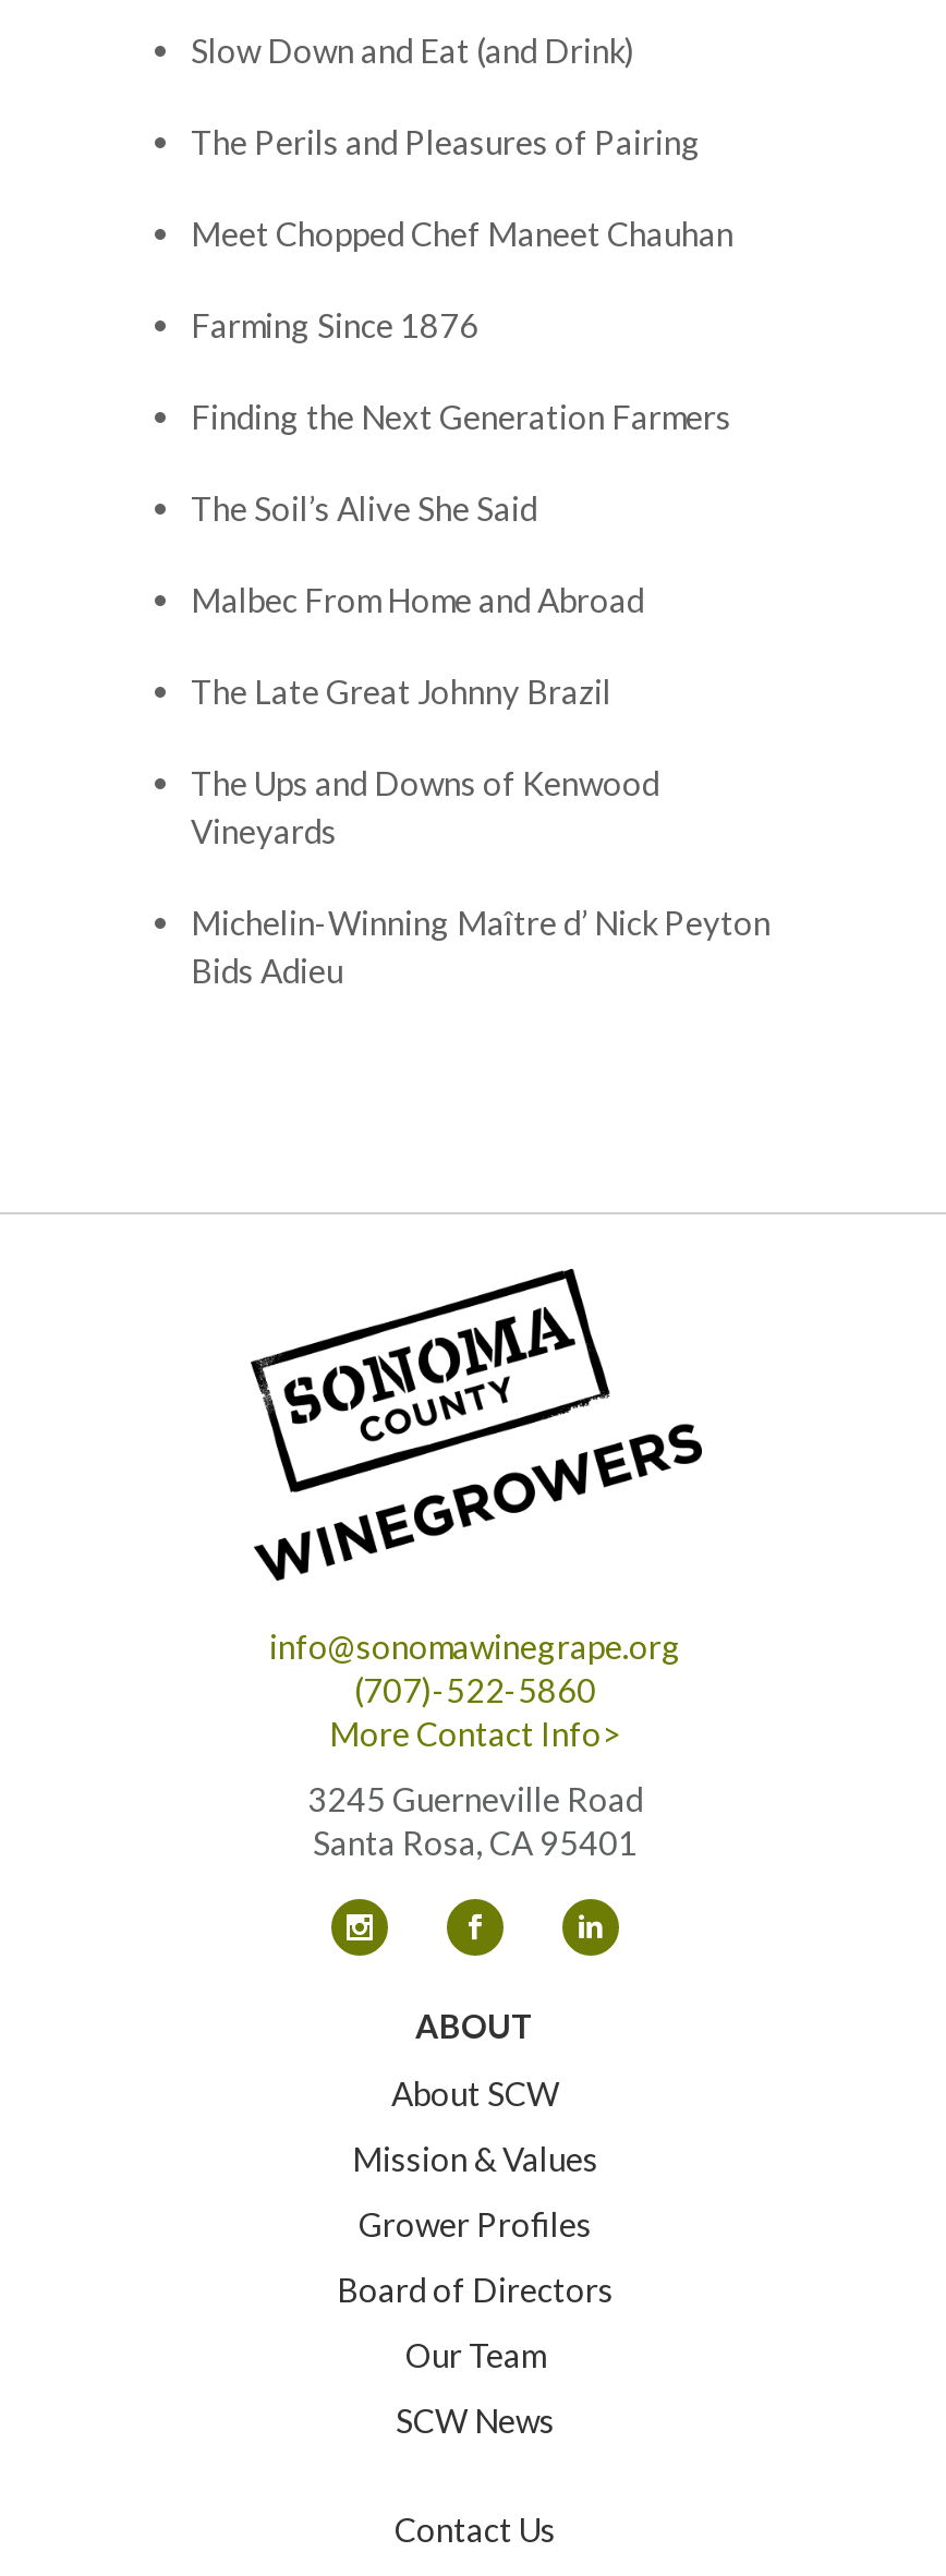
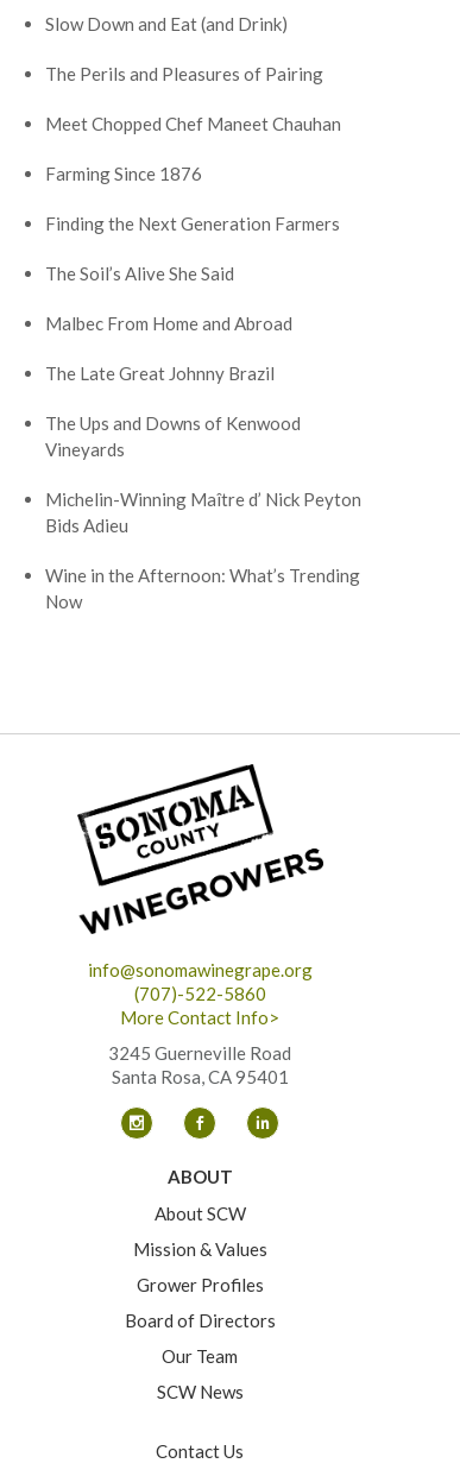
none -> [45,564,360,612] Wine in the Afternoon: What’s Trending | Now

